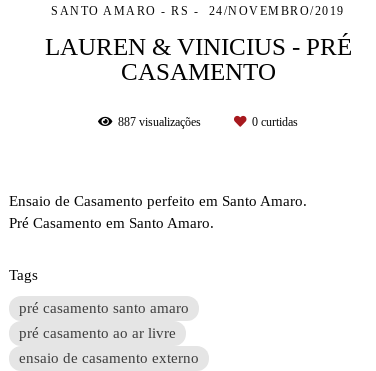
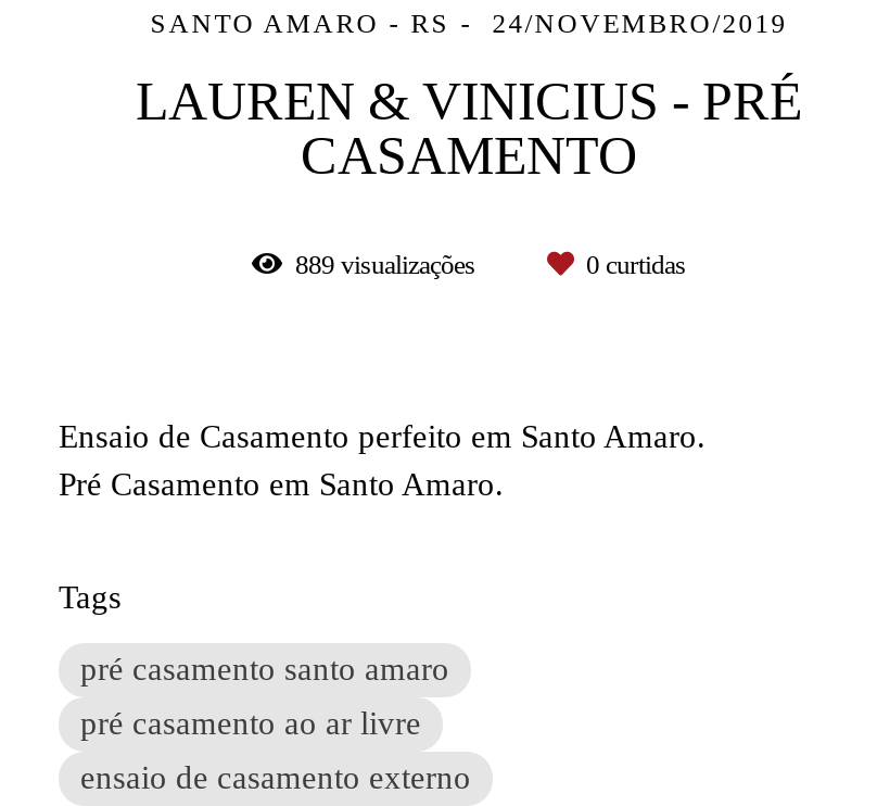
[118,115,204,129] 887 visualizações -> [295,250,482,280] 889 visualizações

